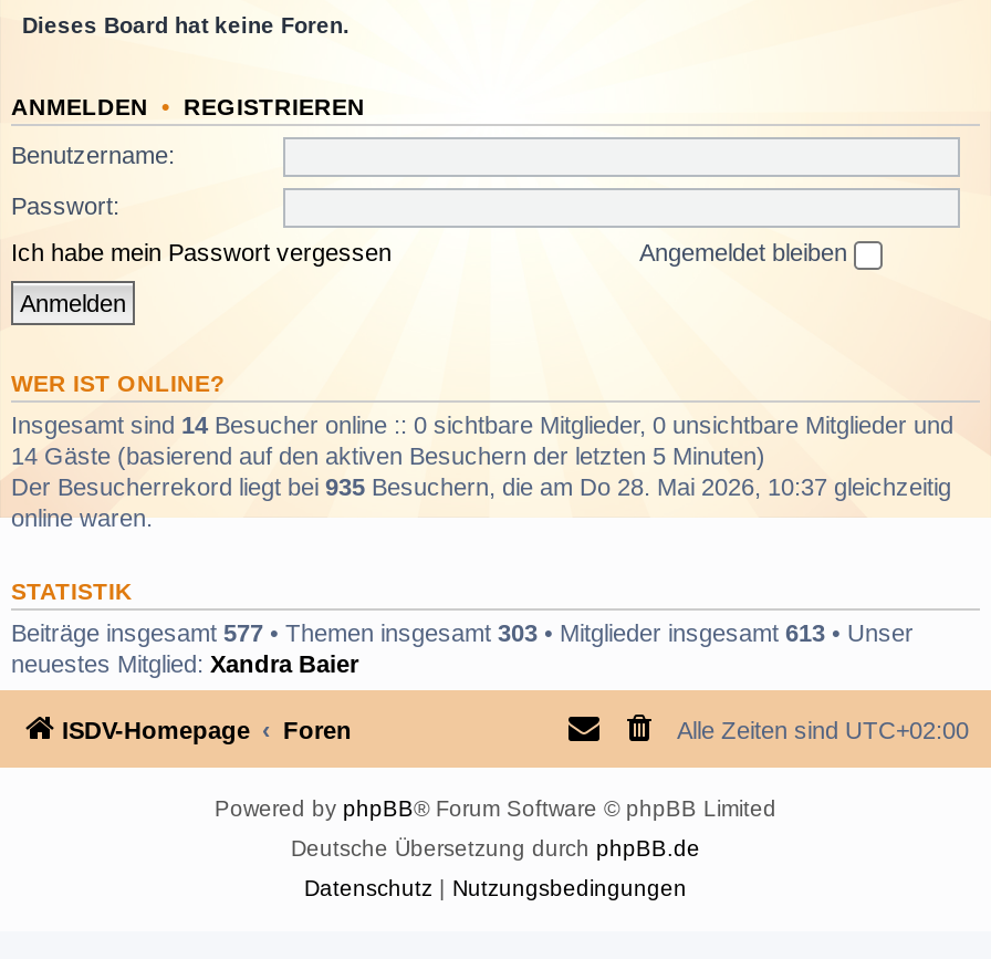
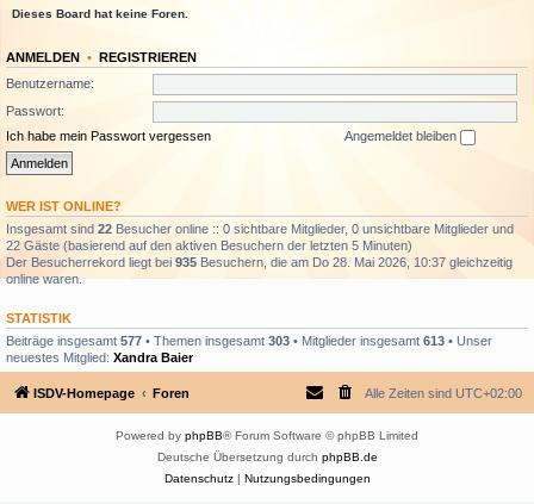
[11,411,953,437] Insgesamt sind 14 Besucher online :: 0 sichtbare Mitglieder, 0 unsichtbare Mitglieder und -> [6,221,514,235] Insgesamt sind 22 Besucher online :: 0 sichtbare Mitglieder, 0 unsichtbare Mitglieder und
[11,442,765,468] 14 Gäste (basierend auf den aktiven Besuchern der letzten 5 Minuten) -> [6,238,412,252] 22 Gäste (basierend auf den aktiven Besuchern der letzten 5 Minuten)

